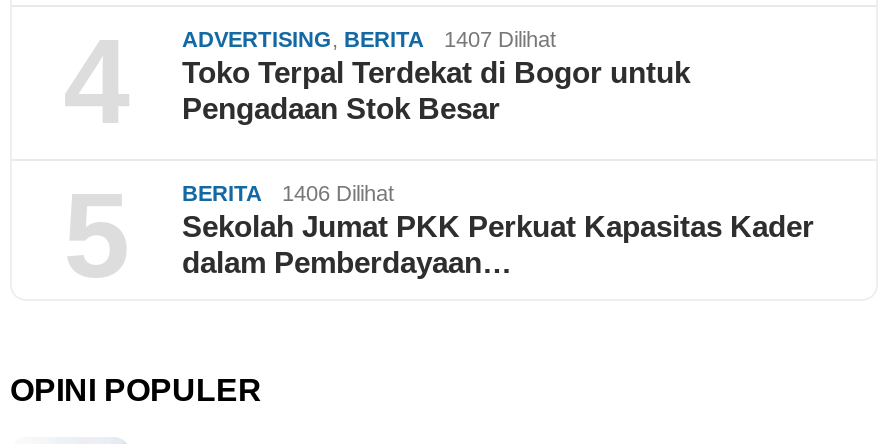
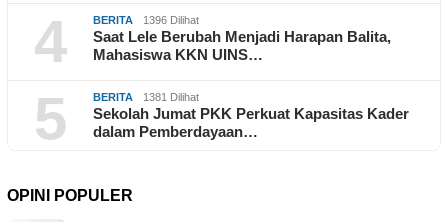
[182,27,690,125] ADVERTISING, BERITA | 1407 Dilihat | Toko Terpal Terdekat di Bogor untuk | Pengadaan Stok Besar -> [93,14,391,63] BERITA | 1396 Dilihat | Saat Lele Berubah Menjadi Harapan Balita, | Mahasiswa KKN UINS…
[182,181,394,205] BERITA 1406 Dilihat -> [93,91,199,103] BERITA 1381 Dilihat

